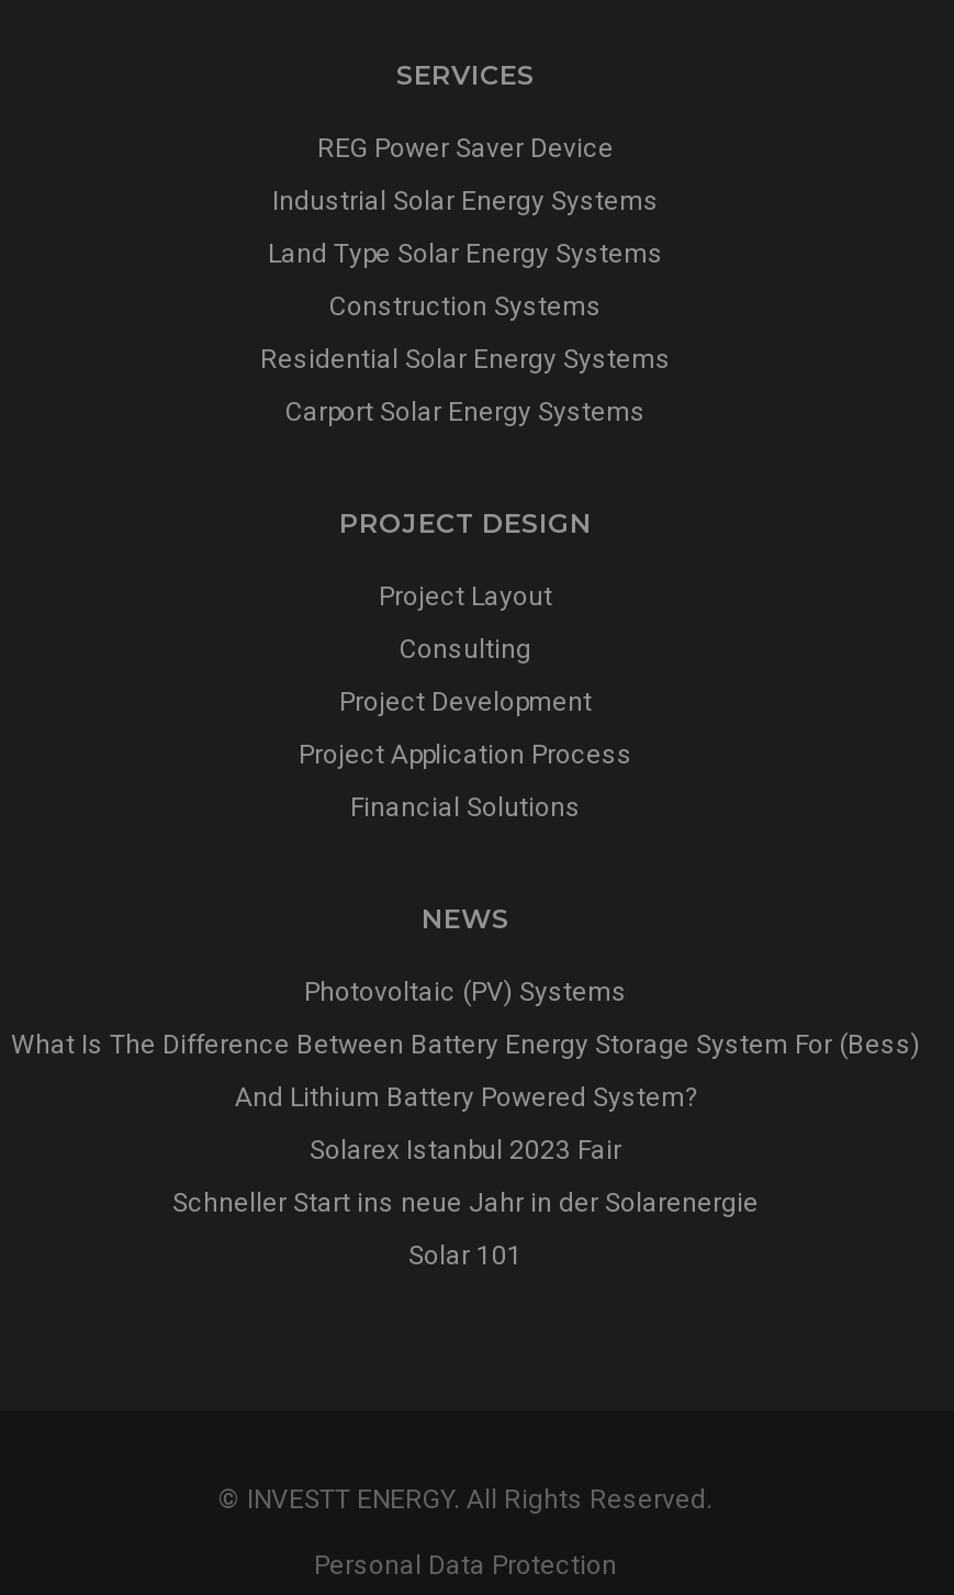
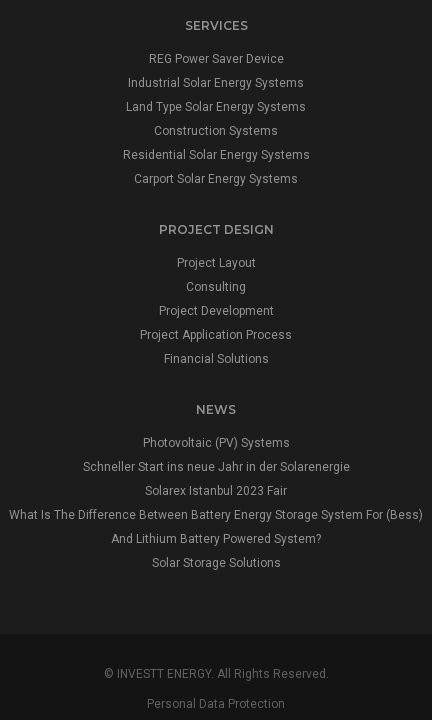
moved [11,1029,920,1113] -> [9,508,423,546]: What Is The Difference Between Battery Energy Storage System For (Bess) | And Lithium Battery Powered System?
moved [172,1135,759,1218] -> [82,460,349,498]: Schneller Start ins neue Jahr in der Solarenergie | Solarex Istanbul 2023 Fair
[408,1240,523,1271] Solar 101 -> [151,556,280,570] Solar Storage Solutions

